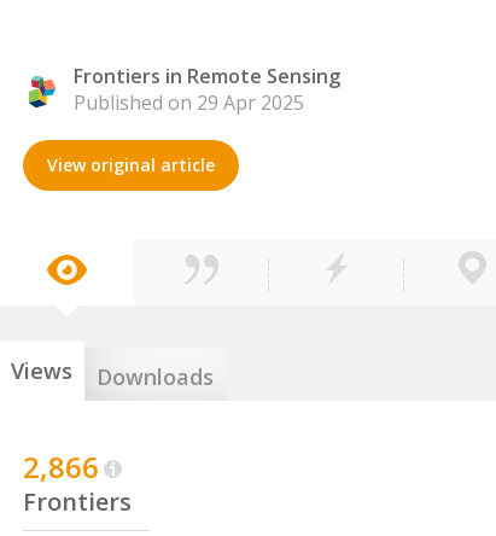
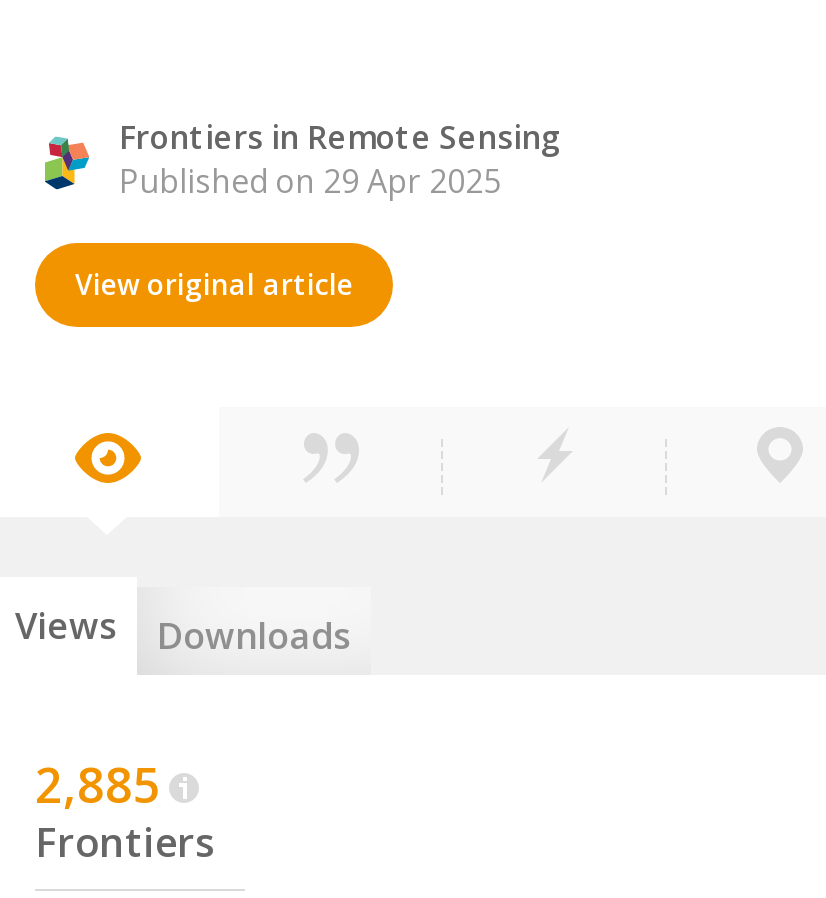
[23,447,99,487] 2,866 -> [35,751,161,817] 2,885

